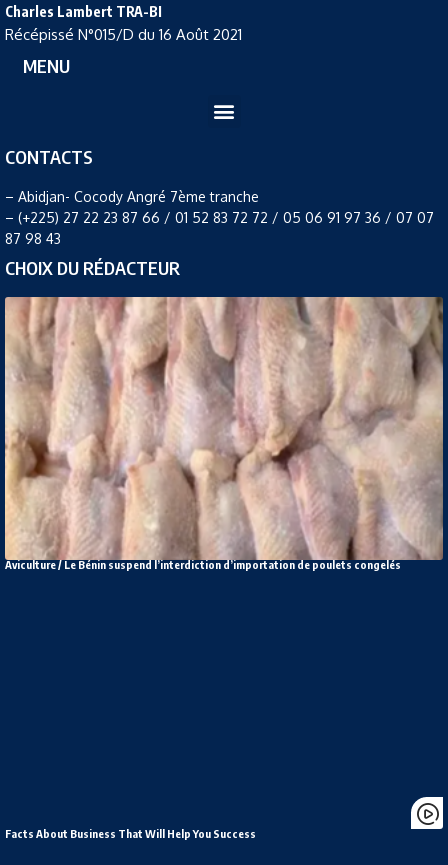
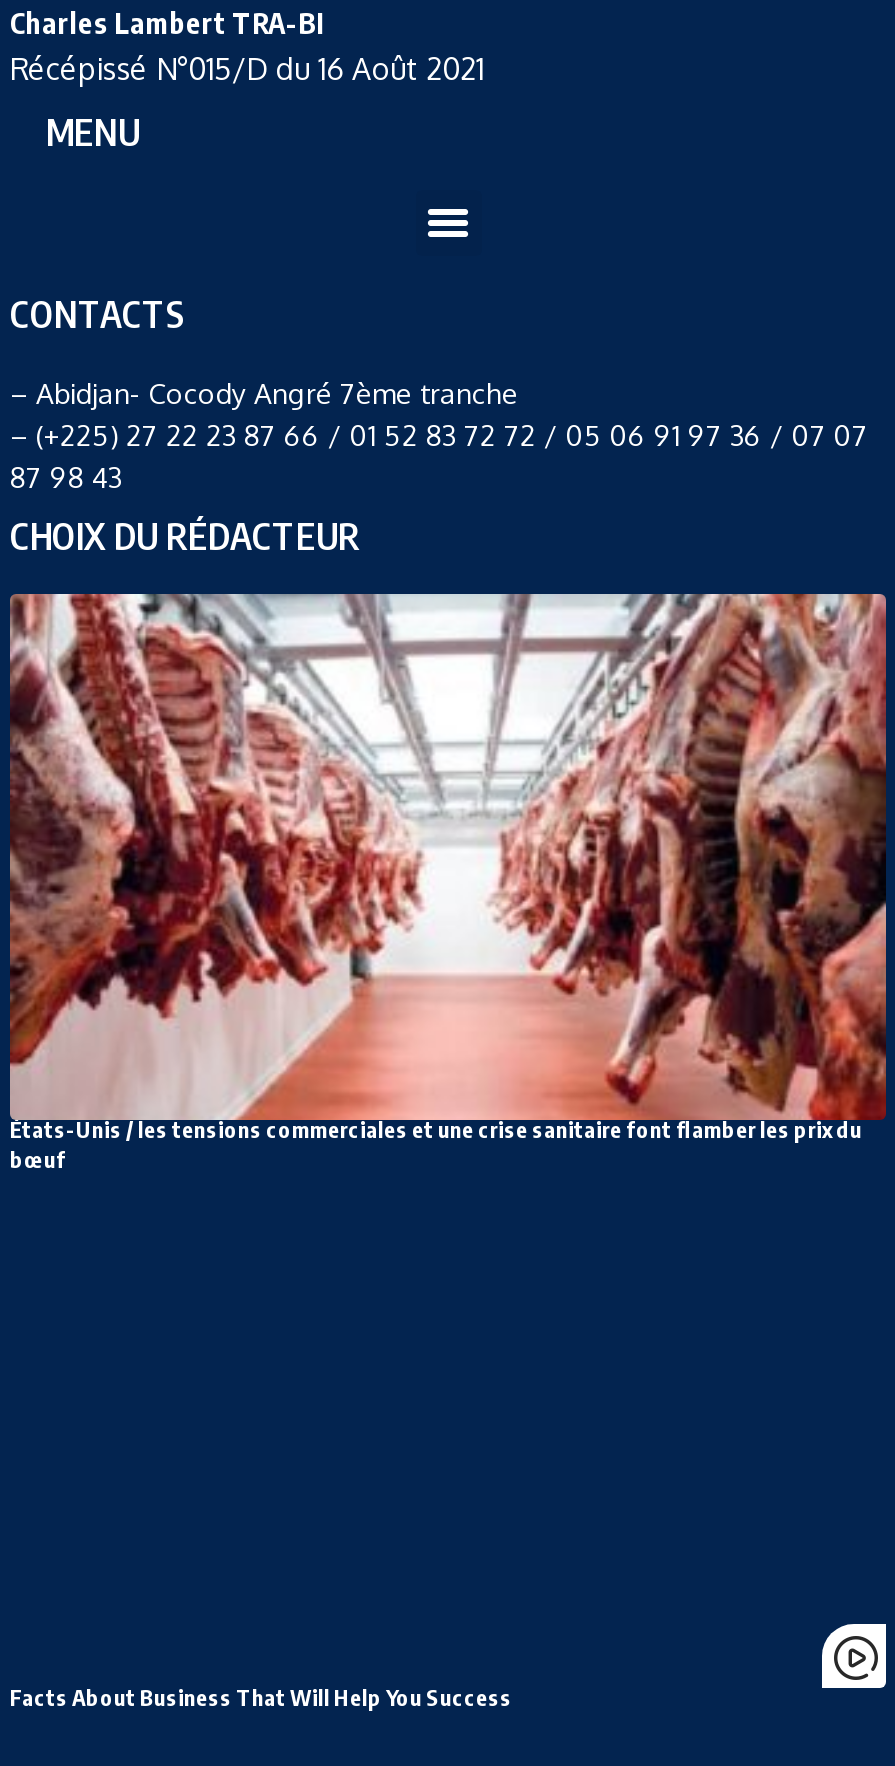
[4,296,444,571] [image] | Aviculture / Le Bénin suspend l’interdiction d’importation de poulets congelés -> [8,592,886,1171] [image] | États-Unis / les tensions commerciales et une crise sanitaire font flamber les prix du | bœuf

